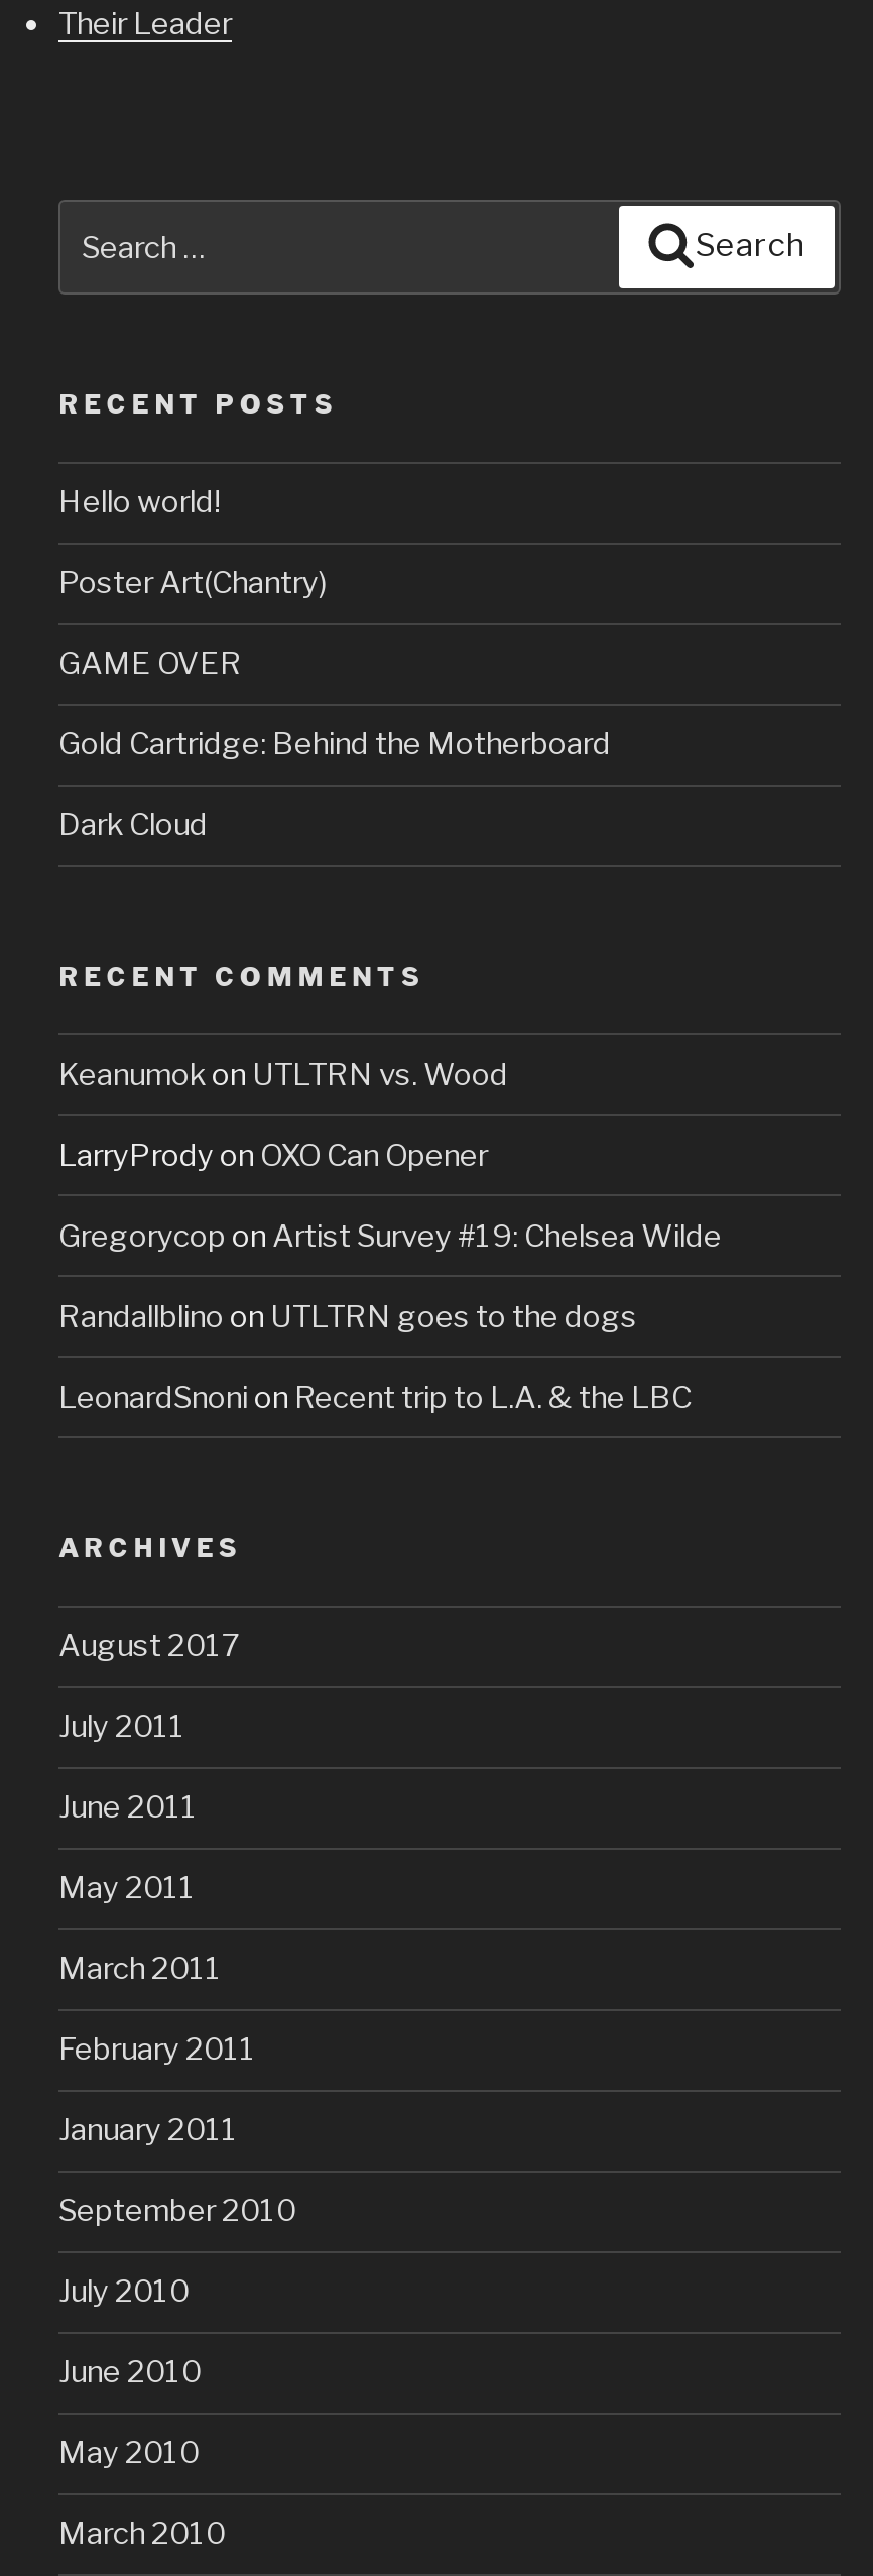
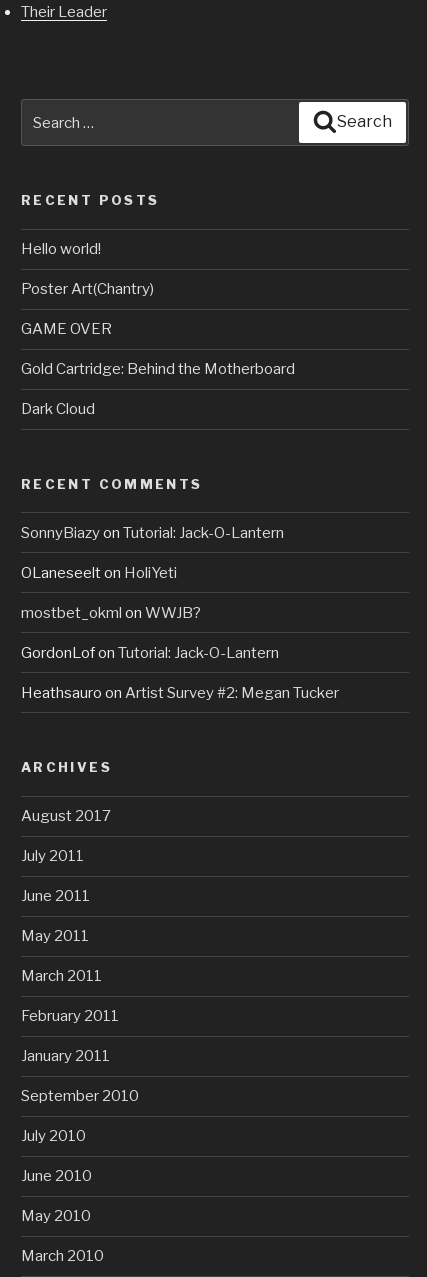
[58,1057,508,1093] Keanumok on UTLTRN vs. Wood -> [21,524,284,542] SonnyBiazy on Tutorial: Jack-O-Lantern
[58,1137,488,1174] LarryPrody on OXO Can Opener -> [21,564,177,582] OLaneseelt on HoliYeti
[58,1218,722,1254] Gregorycop on Artist Survey #19: Chelsea Wilde -> [21,604,201,622] mostbet_okml on WWJB?
[58,1299,637,1335] Randallblino on UTLTRN goes to the dogs -> [21,644,279,662] GordonLof on Tutorial: Jack-O-Lantern
[58,1379,692,1416] LeonardSnoni on Recent trip to L.A. & the LBC -> [21,684,339,702] Heathsauro on Artist Survey #2: Megan Tucker

